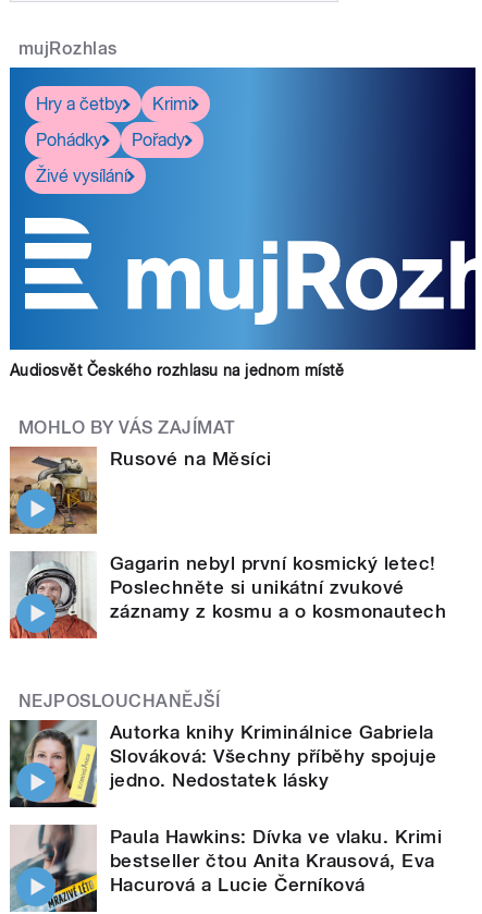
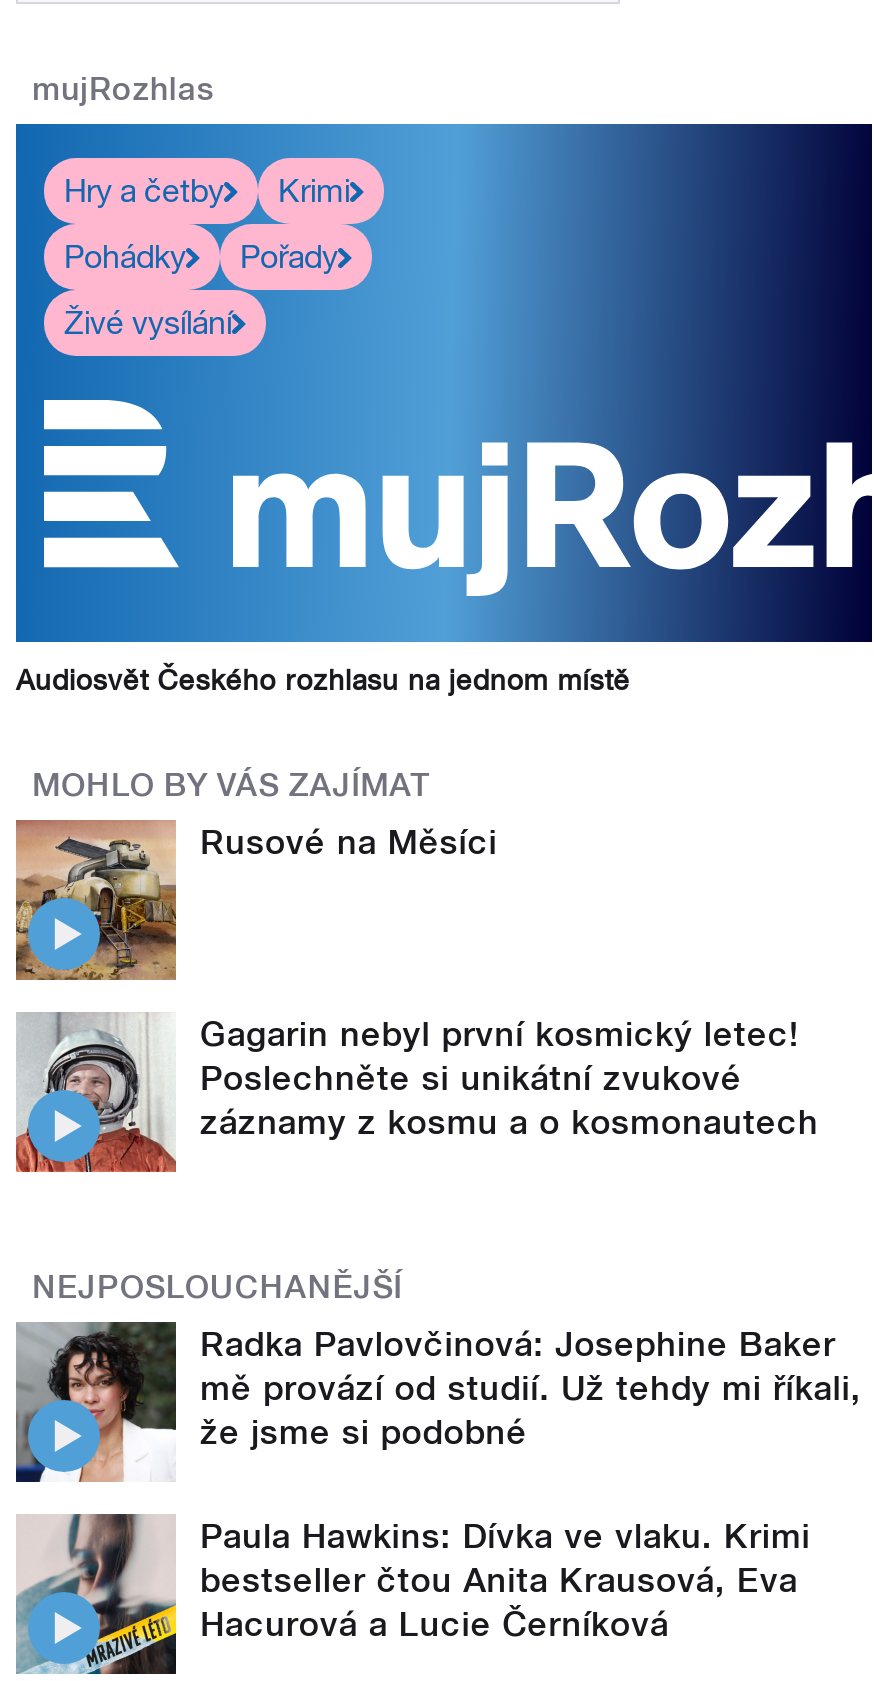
[10,719,437,808] [image] | Autorka knihy Kriminálnice Gabriela | Slováková: Všechny příběhy spojuje | jedno. Nedostatek lásky -> [16,1320,861,1482] [image] | Radka Pavlovčinová: Josephine Baker | mě provází od studií. Už tehdy mi říkali, | že jsme si podobné

